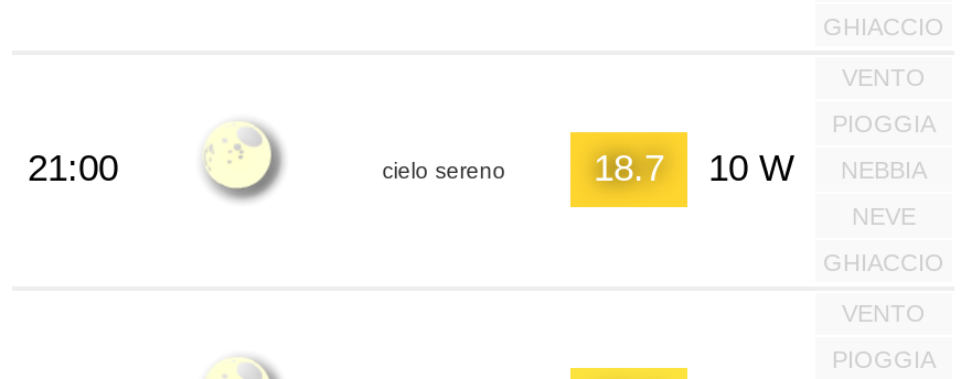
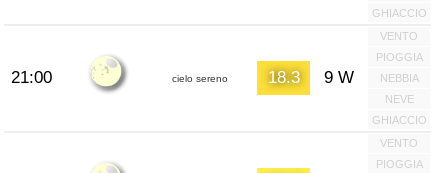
[594,147,664,188] 18.7 -> [267,67,299,86] 18.3
[708,147,794,188] 10 W -> [324,67,354,86] 9 W

